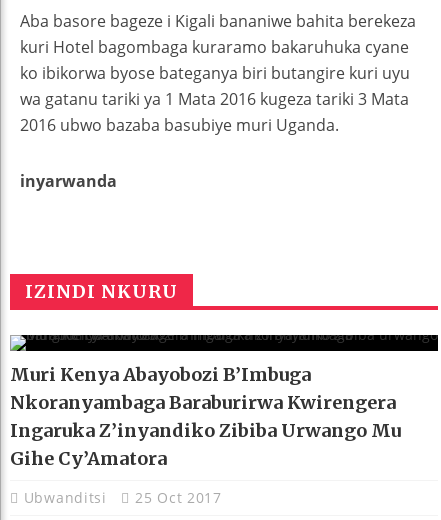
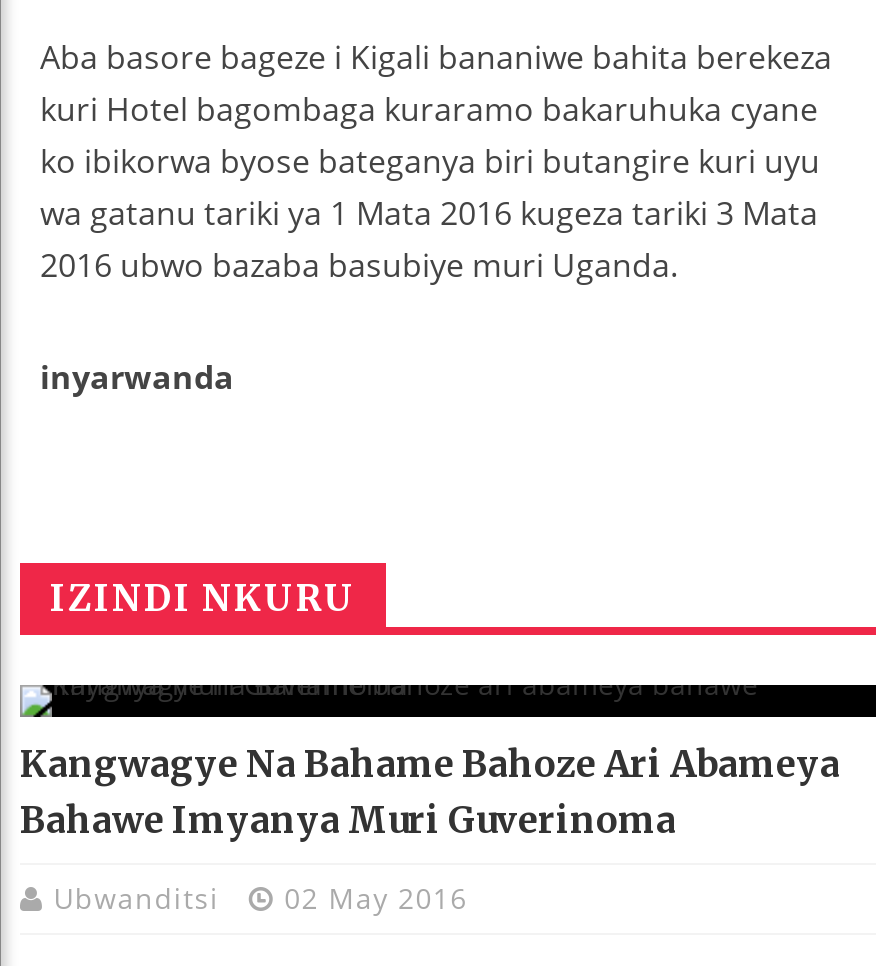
[10,363,401,470] Muri Kenya Abayobozi B’Imbuga | Nkoranyambaga Baraburirwa Kwirengera | Ingaruka Z’inyandiko Zibiba Urwango Mu | Gihe Cy’Amatora -> [20,741,840,843] Kangwagye Na Bahame Bahoze Ari Abameya | Bahawe Imyanya Muri Guverinoma
[24,488,222,507] Ubwanditsi 25 Oct 2017 -> [53,879,468,917] Ubwanditsi 02 May 2016

